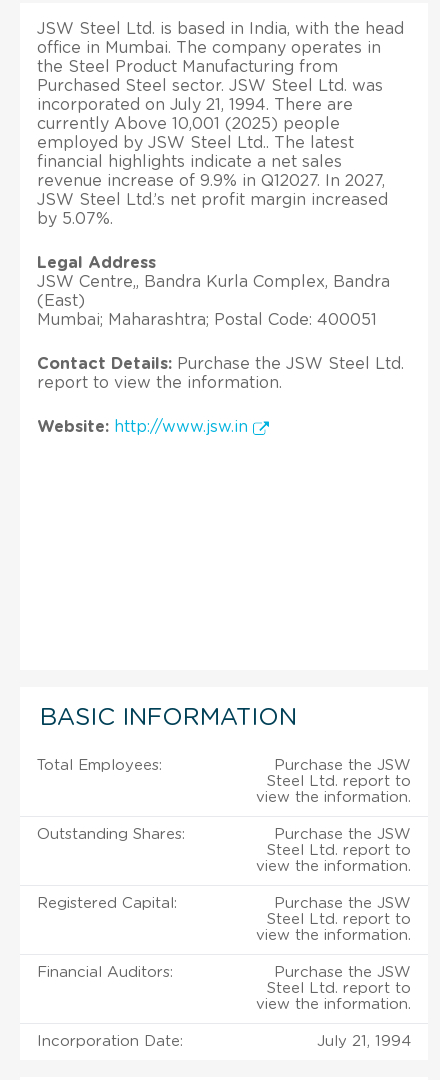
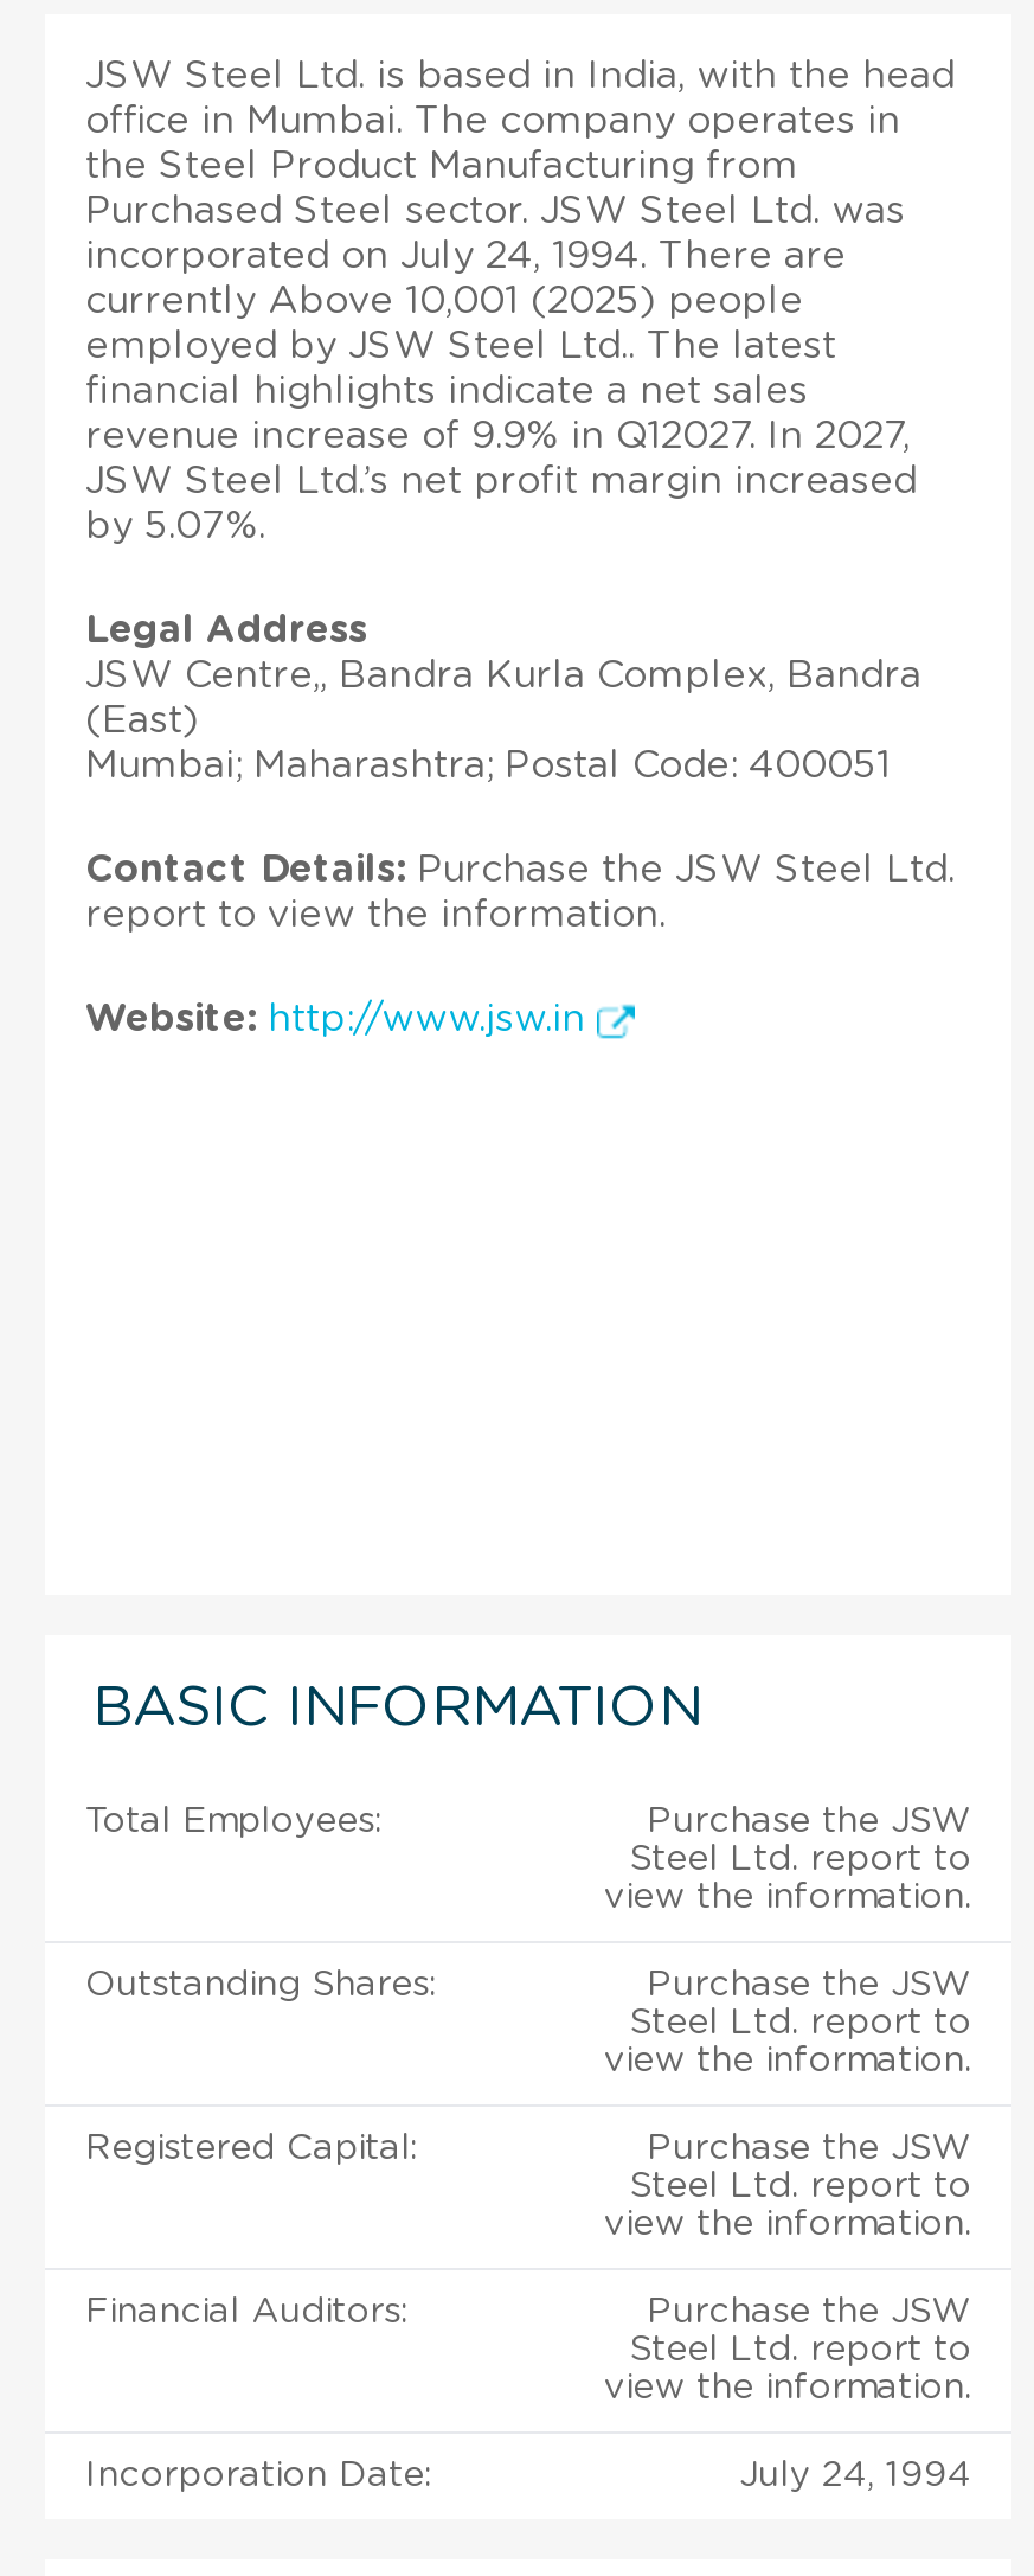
[37,97,353,113] incorporated on July 21, 1994. There are -> [85,237,846,274] incorporated on July 24, 1994. There are
[317,1034,411,1049] July 21, 1994 -> [739,2457,971,2493] July 24, 1994

